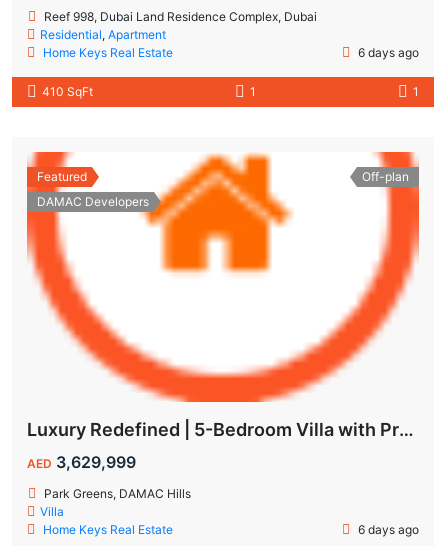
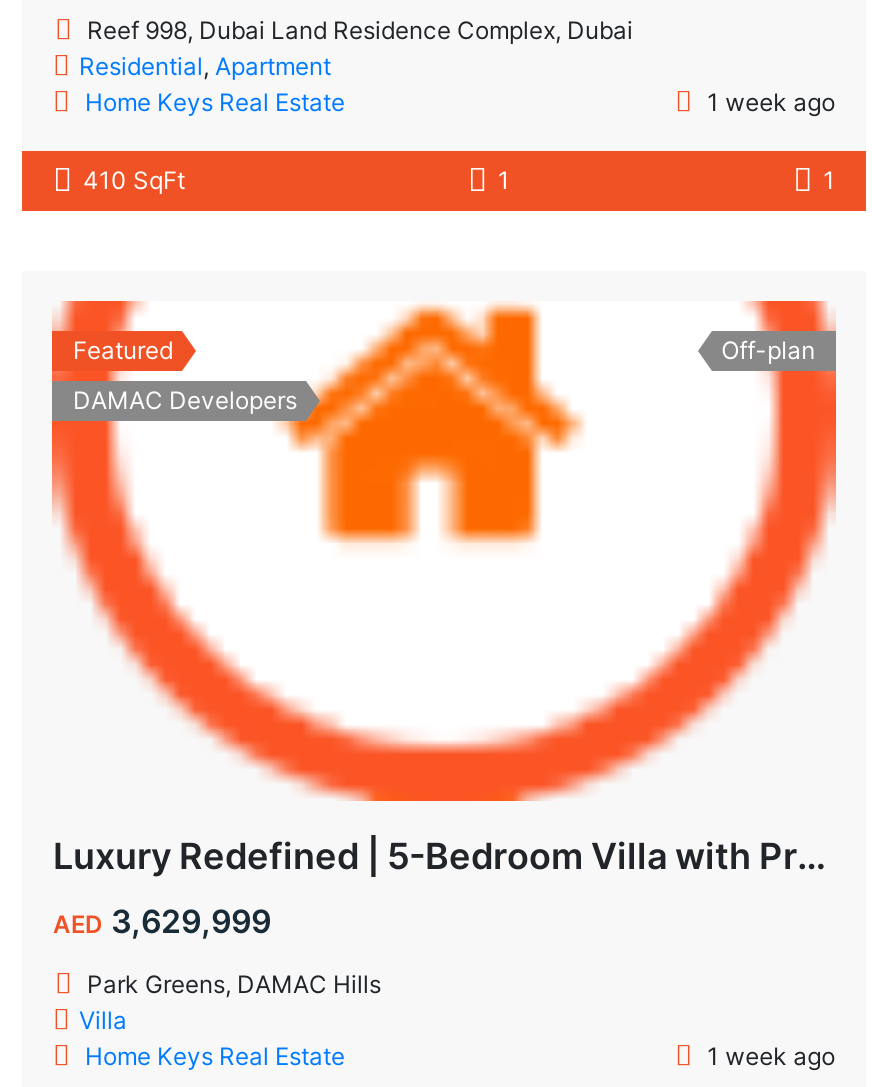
[355,45,419,60] 6 days ago -> [701,87,835,117] 1 week ago
[355,522,419,537] 6 days ago -> [701,1041,835,1071] 1 week ago

